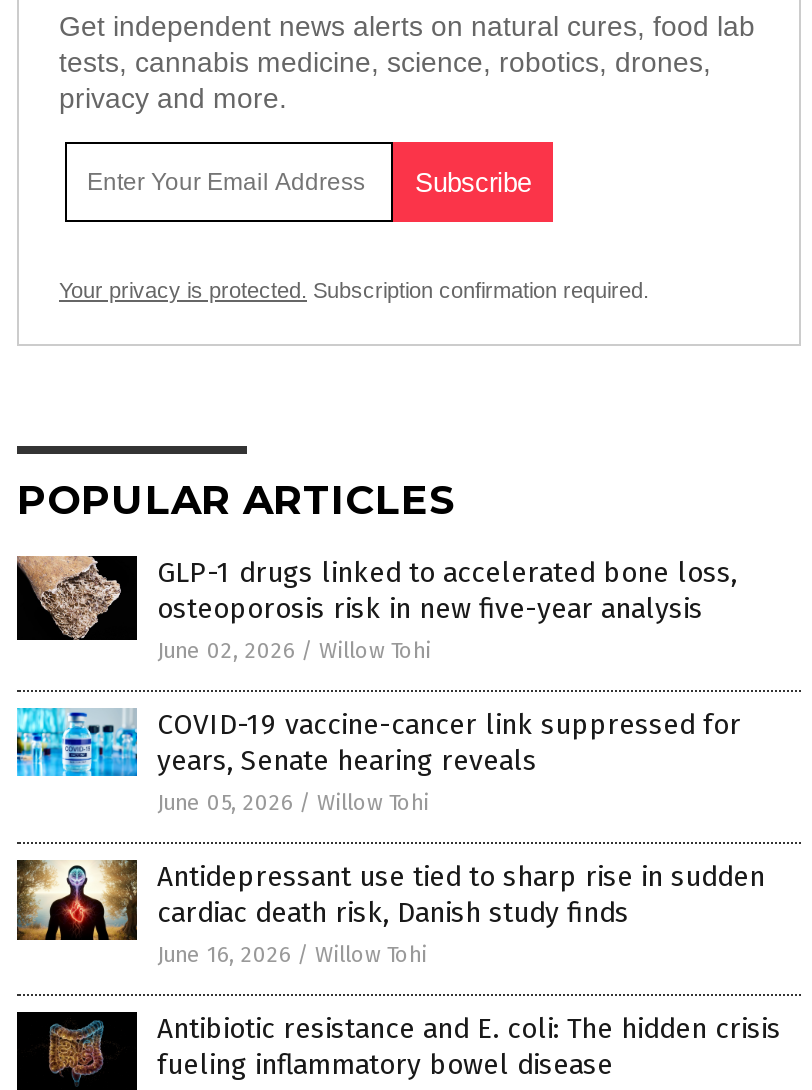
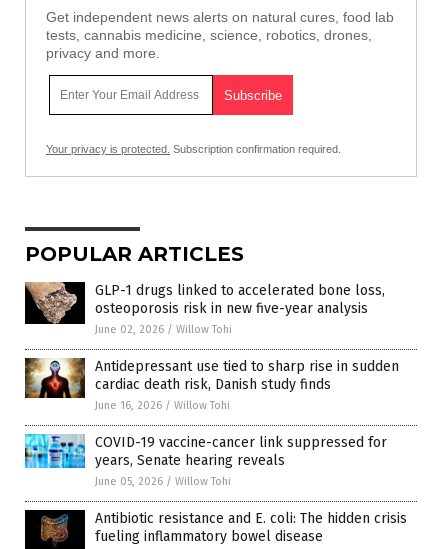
moved [15,706,741,816] -> [24,433,387,488]: [image] | COVID-19 vaccine-cancer link suppressed for | years, Senate hearing reveals | June 05, 2026 / Willow Tohi
moved [13,846,765,968] -> [23,351,399,412]: [image] | Antidepressant use tied to sharp rise in sudden | cardiac death risk, Danish study finds | June 16, 2026 / Willow Tohi

